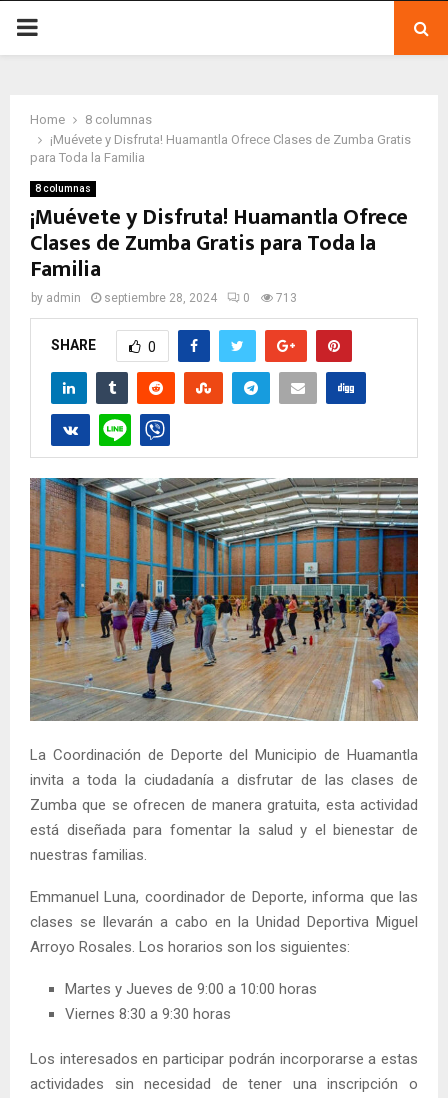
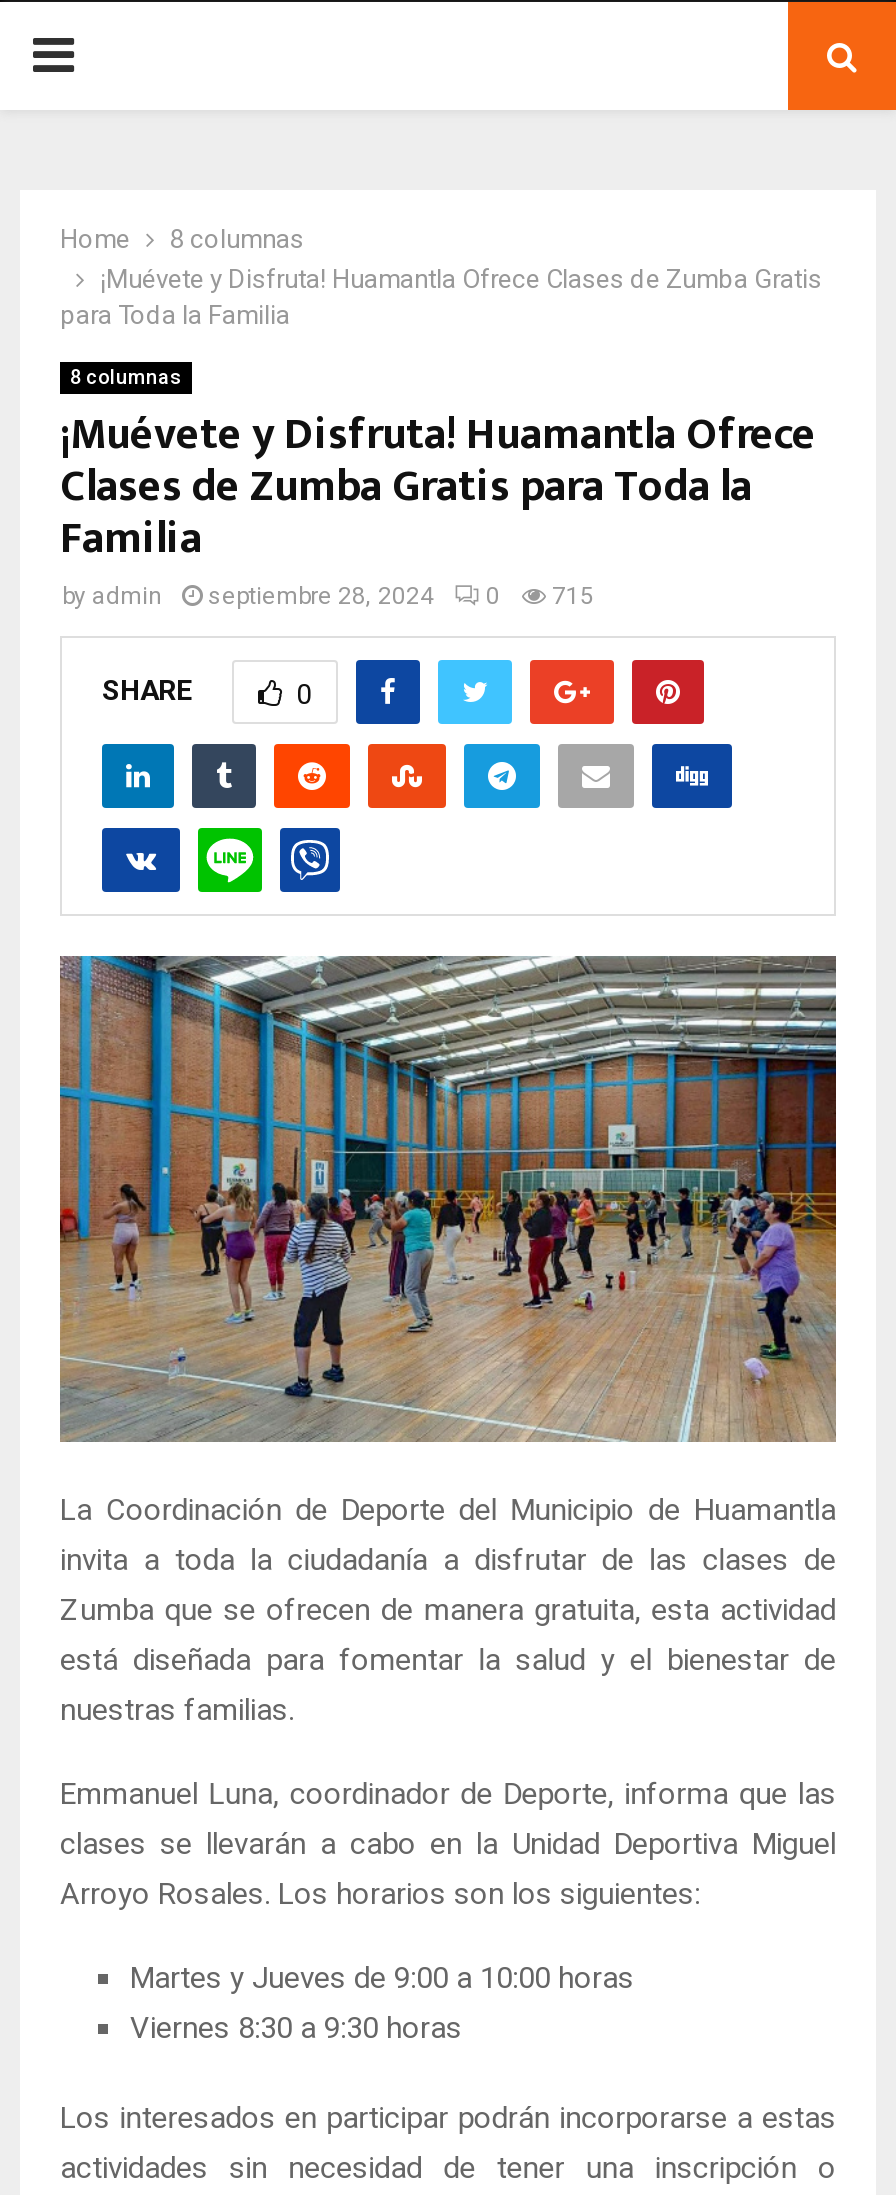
[31,291,297,305] by admin septiembre 28, 2024 0 713 -> [62,582,594,610] by admin septiembre 28, 2024 0 715

